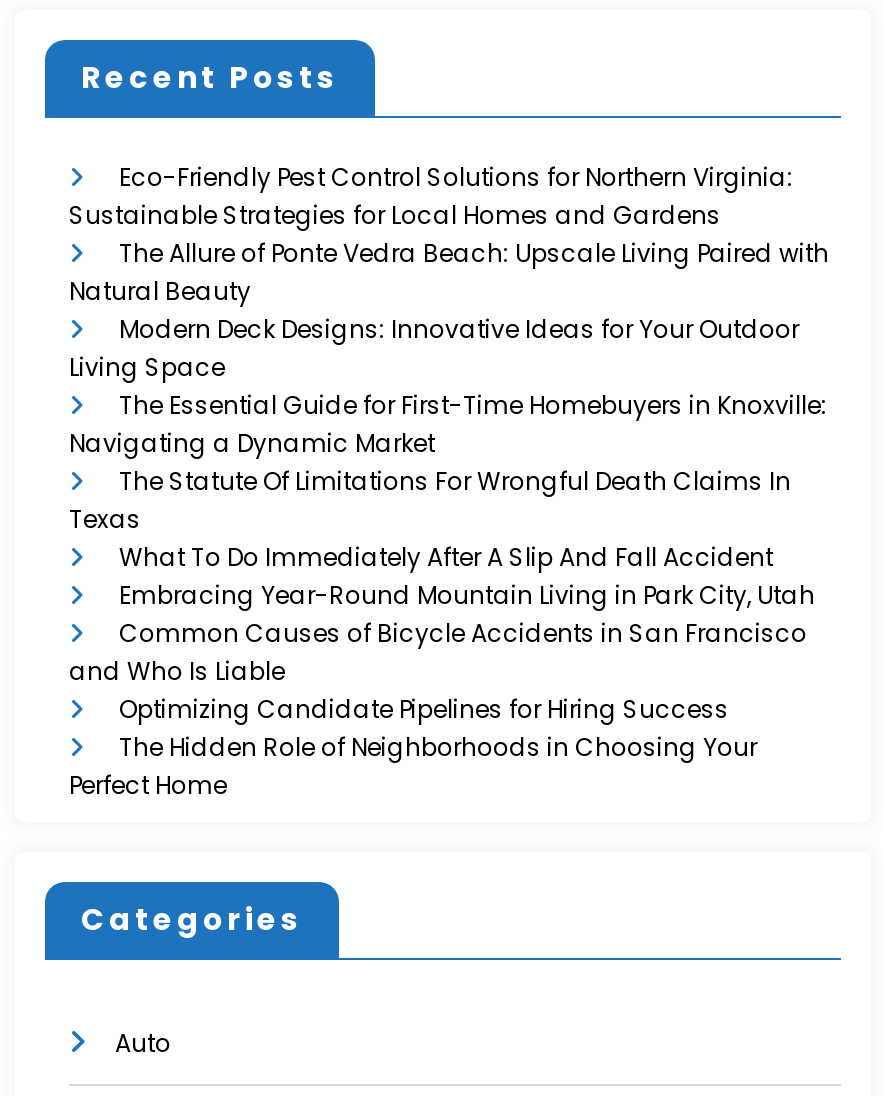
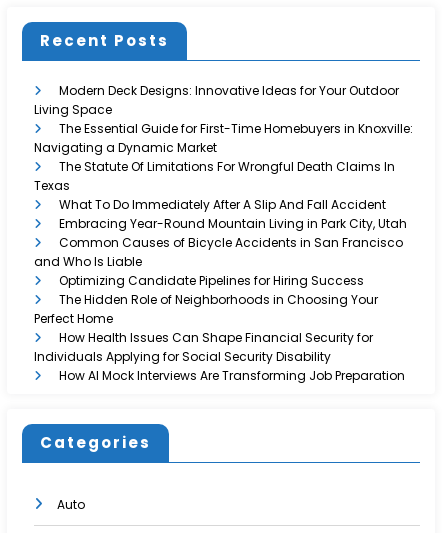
[69,160,829,308] Eco-Friendly Pest Control Solutions for Northern Virginia: | Sustainable Strategies for Local Homes and Gardens | The Allure of Ponte Vedra Beach: Upscale Living Paired with | Natural Beauty -> none
moved [69,312,827,802] -> [34,82,413,327]: Modern Deck Designs: Innovative Ideas for Your Outdoor | Living Space | The Essential Guide for First-Time Homebuyers in Knoxville: | ... | The Hidden Role of Neighborhoods in Choosing Your | Perfect Home
none -> [34,329,405,384] How Health Issues Can Shape Financial Security for | Individuals Applying for Social Security Disability | How AI Mock Interviews Are Transforming Job Preparation

